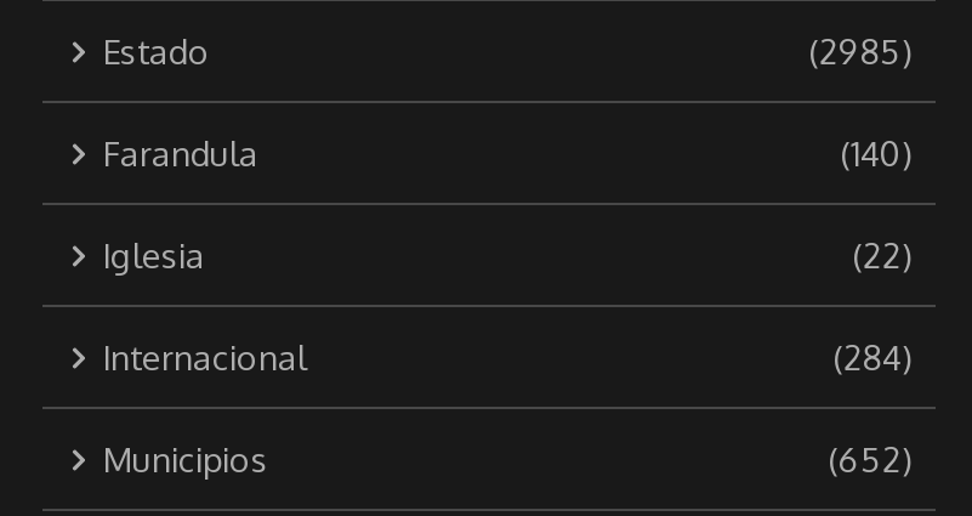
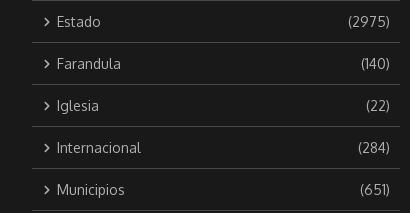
[809,32,911,73] (2985) -> [348,13,390,30] (2975)
[829,440,911,481] (652) -> [360,181,390,198] (651)

